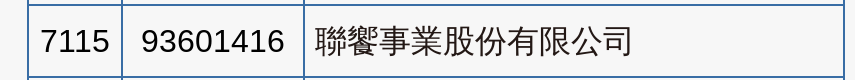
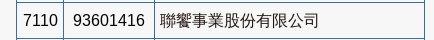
[40,24,635,58] 7115 93601416 聯饗事業股份有限公司 -> [22,12,320,29] 7110 93601416 聯饗事業股份有限公司

